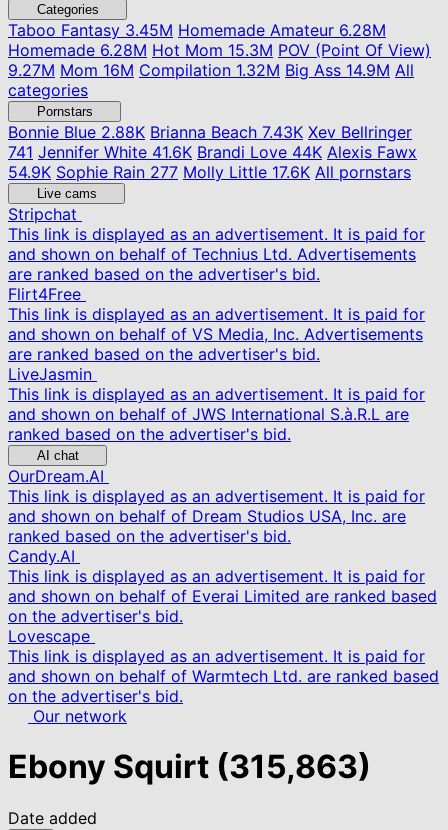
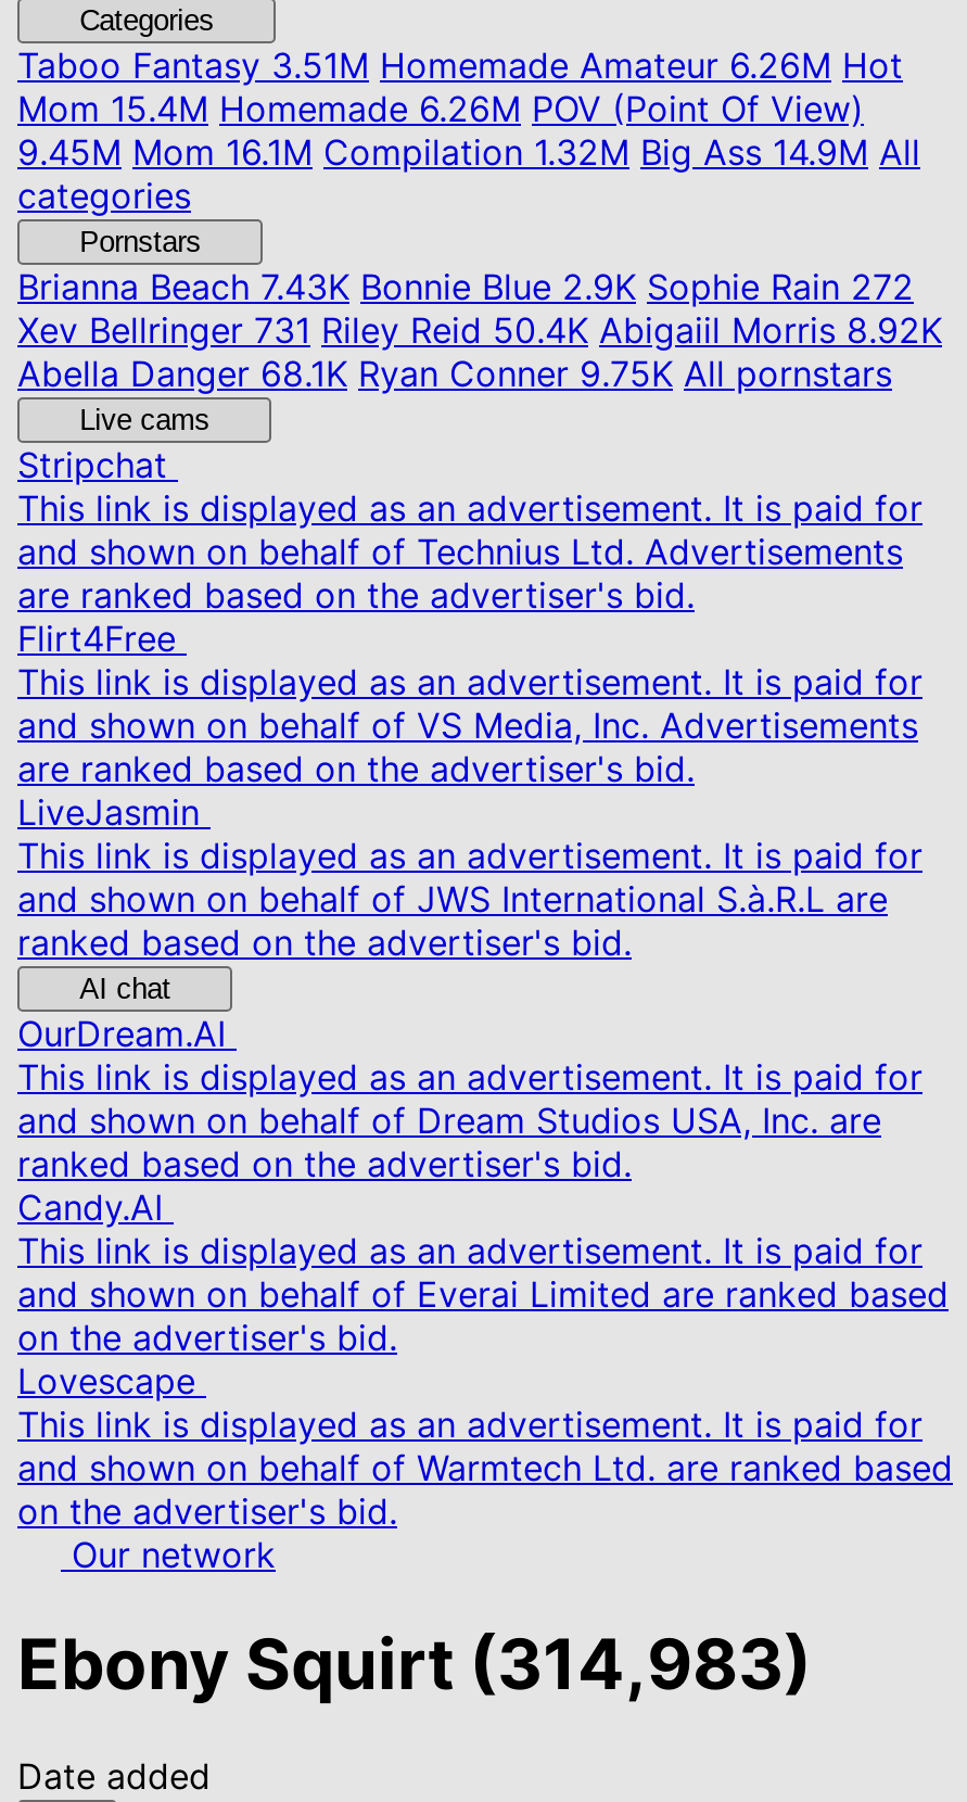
[8,20,431,80] Taboo Fantasy3.45M Homemade Amateur 6.28M | Homemade 6.28M Hot Mom 15.3M POV (Point Of View) | 9.27M Mom 16M Compilation 1.32M Big Ass 14.9M All -> [17,43,920,174] Taboo Fantasy3.51M Homemade Amateur 6.26M Hot | Mom 15.4M Homemade 6.26M POV (Point Of View) | 9.45M Mom 16.1M Compilation 1.32M Big Ass 14.9M All
[8,122,417,182] Bonnie Blue2.88K Brianna Beach 7.43K Xev Bellringer | 741 Jennifer White 41.6K Brandi Love 44K Alexis Fawx | 54.9K Sophie Rain 277 Molly Little 17.6K All pornstars -> [17,265,942,395] Brianna Beach7.43K Bonnie Blue 2.9K Sophie Rain 272 | Xev Bellringer 731 Riley Reid 50.4K Abigaiil Morris 8.92K | Abella Danger 68.1K Ryan Conner 9.75K All pornstars
[8,747,371,786] Ebony Squirt (315,863) -> [17,1623,812,1707] Ebony Squirt (314,983)

